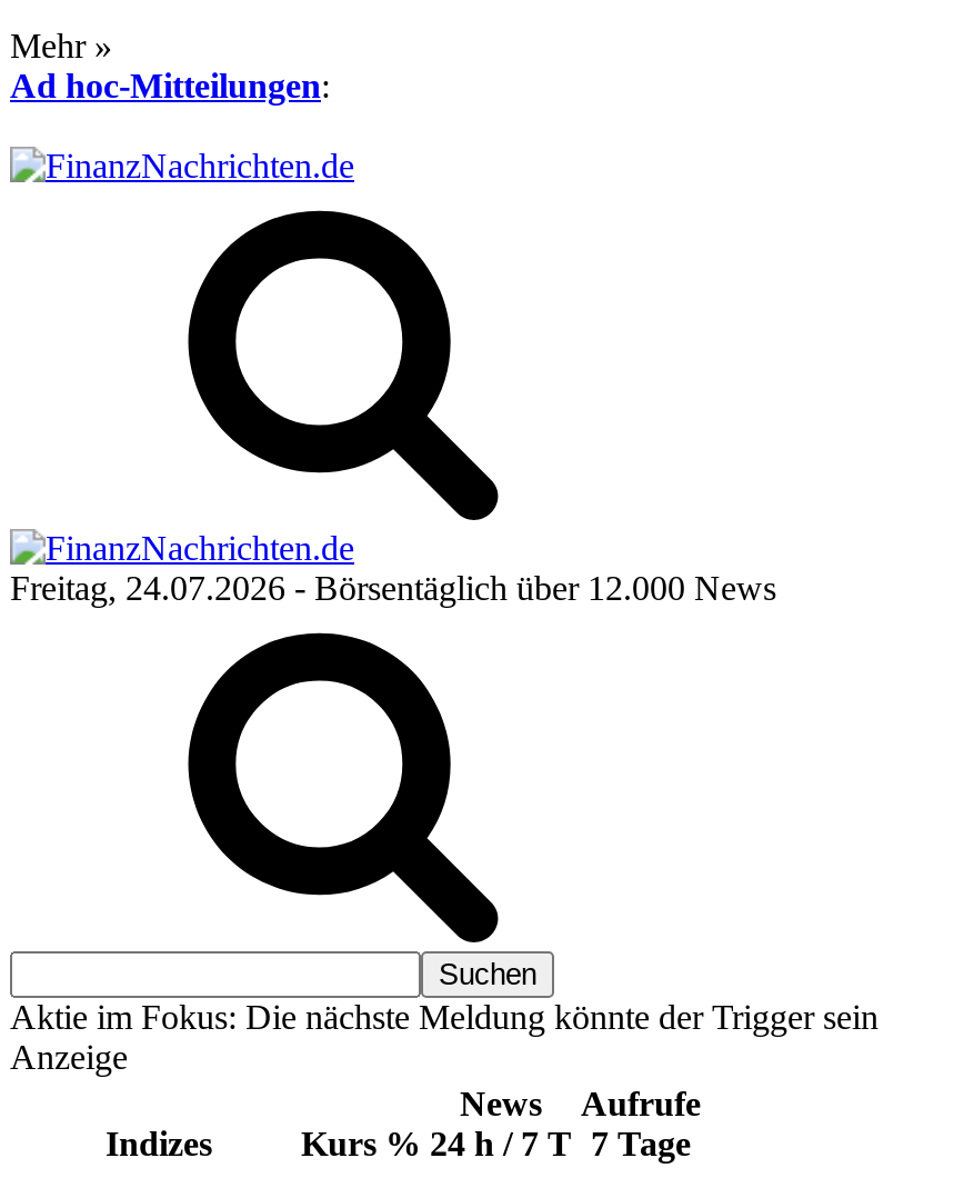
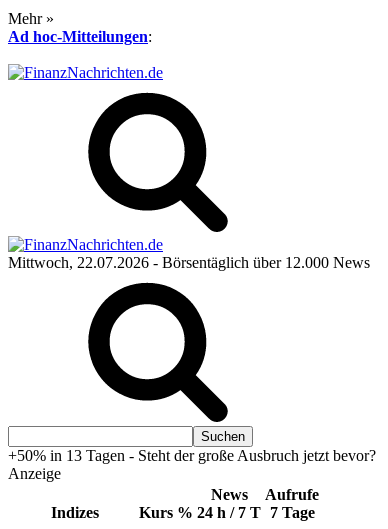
[10,569,776,607] Freitag, 24.07.2026 - Börsentäglich über 12.000 News -> [8,254,370,271] Mittwoch, 22.07.2026 - Börsentäglich über 12.000 News
[10,998,878,1036] Aktie im Fokus: Die nächste Meldung könnte der Trigger sein -> [8,447,376,464] +50% in 13 Tagen - Steht der große Ausbruch jetzt bevor?

